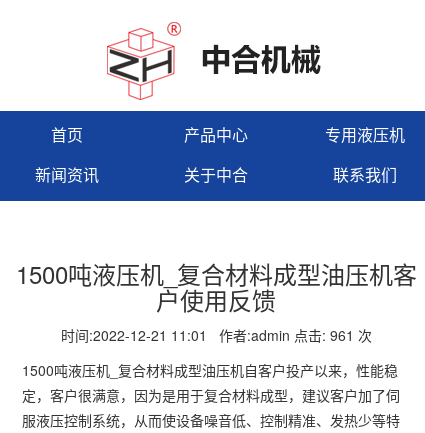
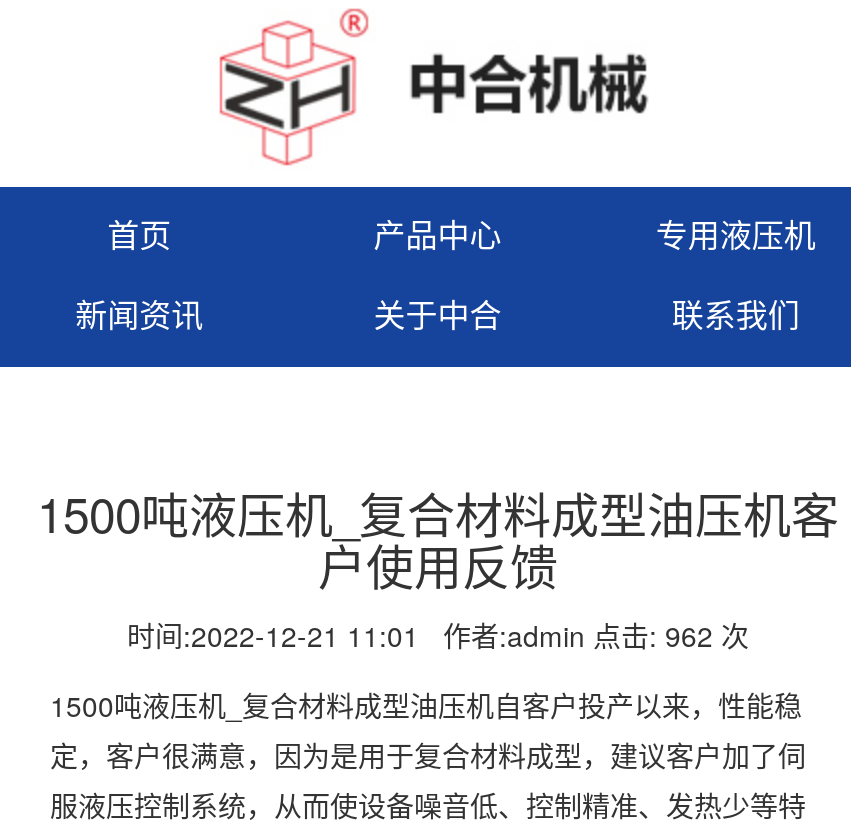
[60,325,371,345] 时间:2022-12-21 11:01 作者:admin 点击: 961 次 -> [127,615,749,655] 时间:2022-12-21 11:01 作者:admin 点击: 962 次

